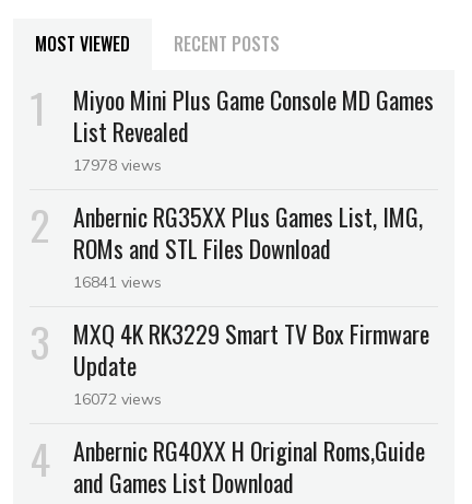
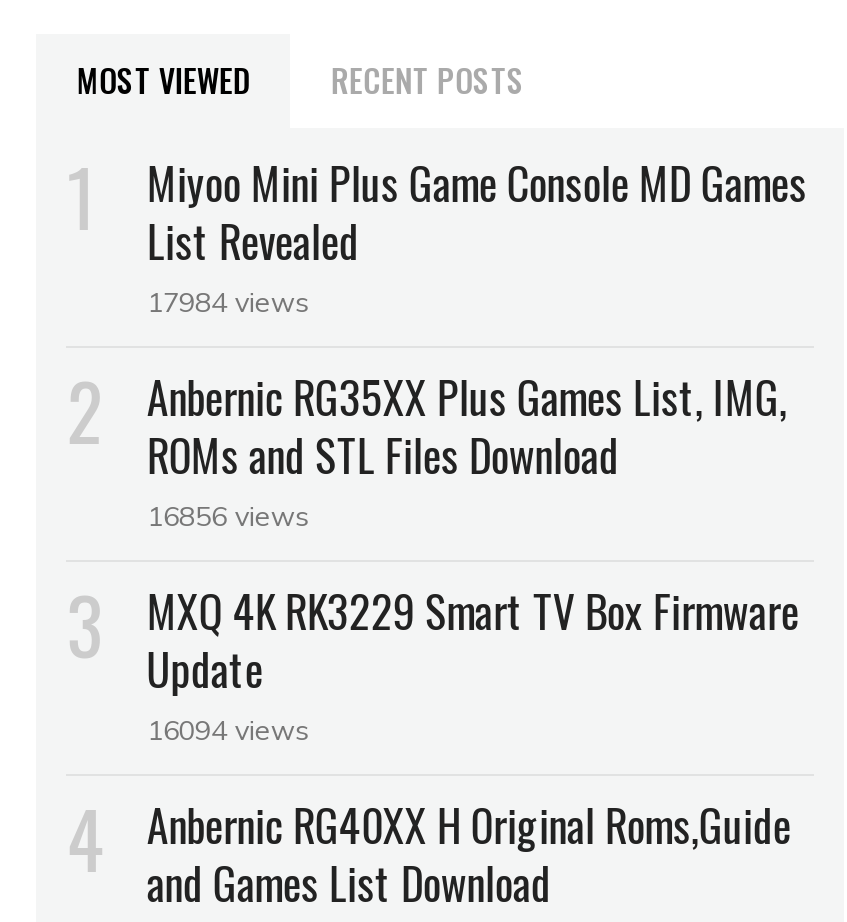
[74,155,162,175] 17978 views -> [147,283,309,319] 17984 views
[74,272,162,292] 16841 views -> [147,497,309,533] 16856 views
[74,389,162,409] 16072 views -> [147,711,309,747] 16094 views

